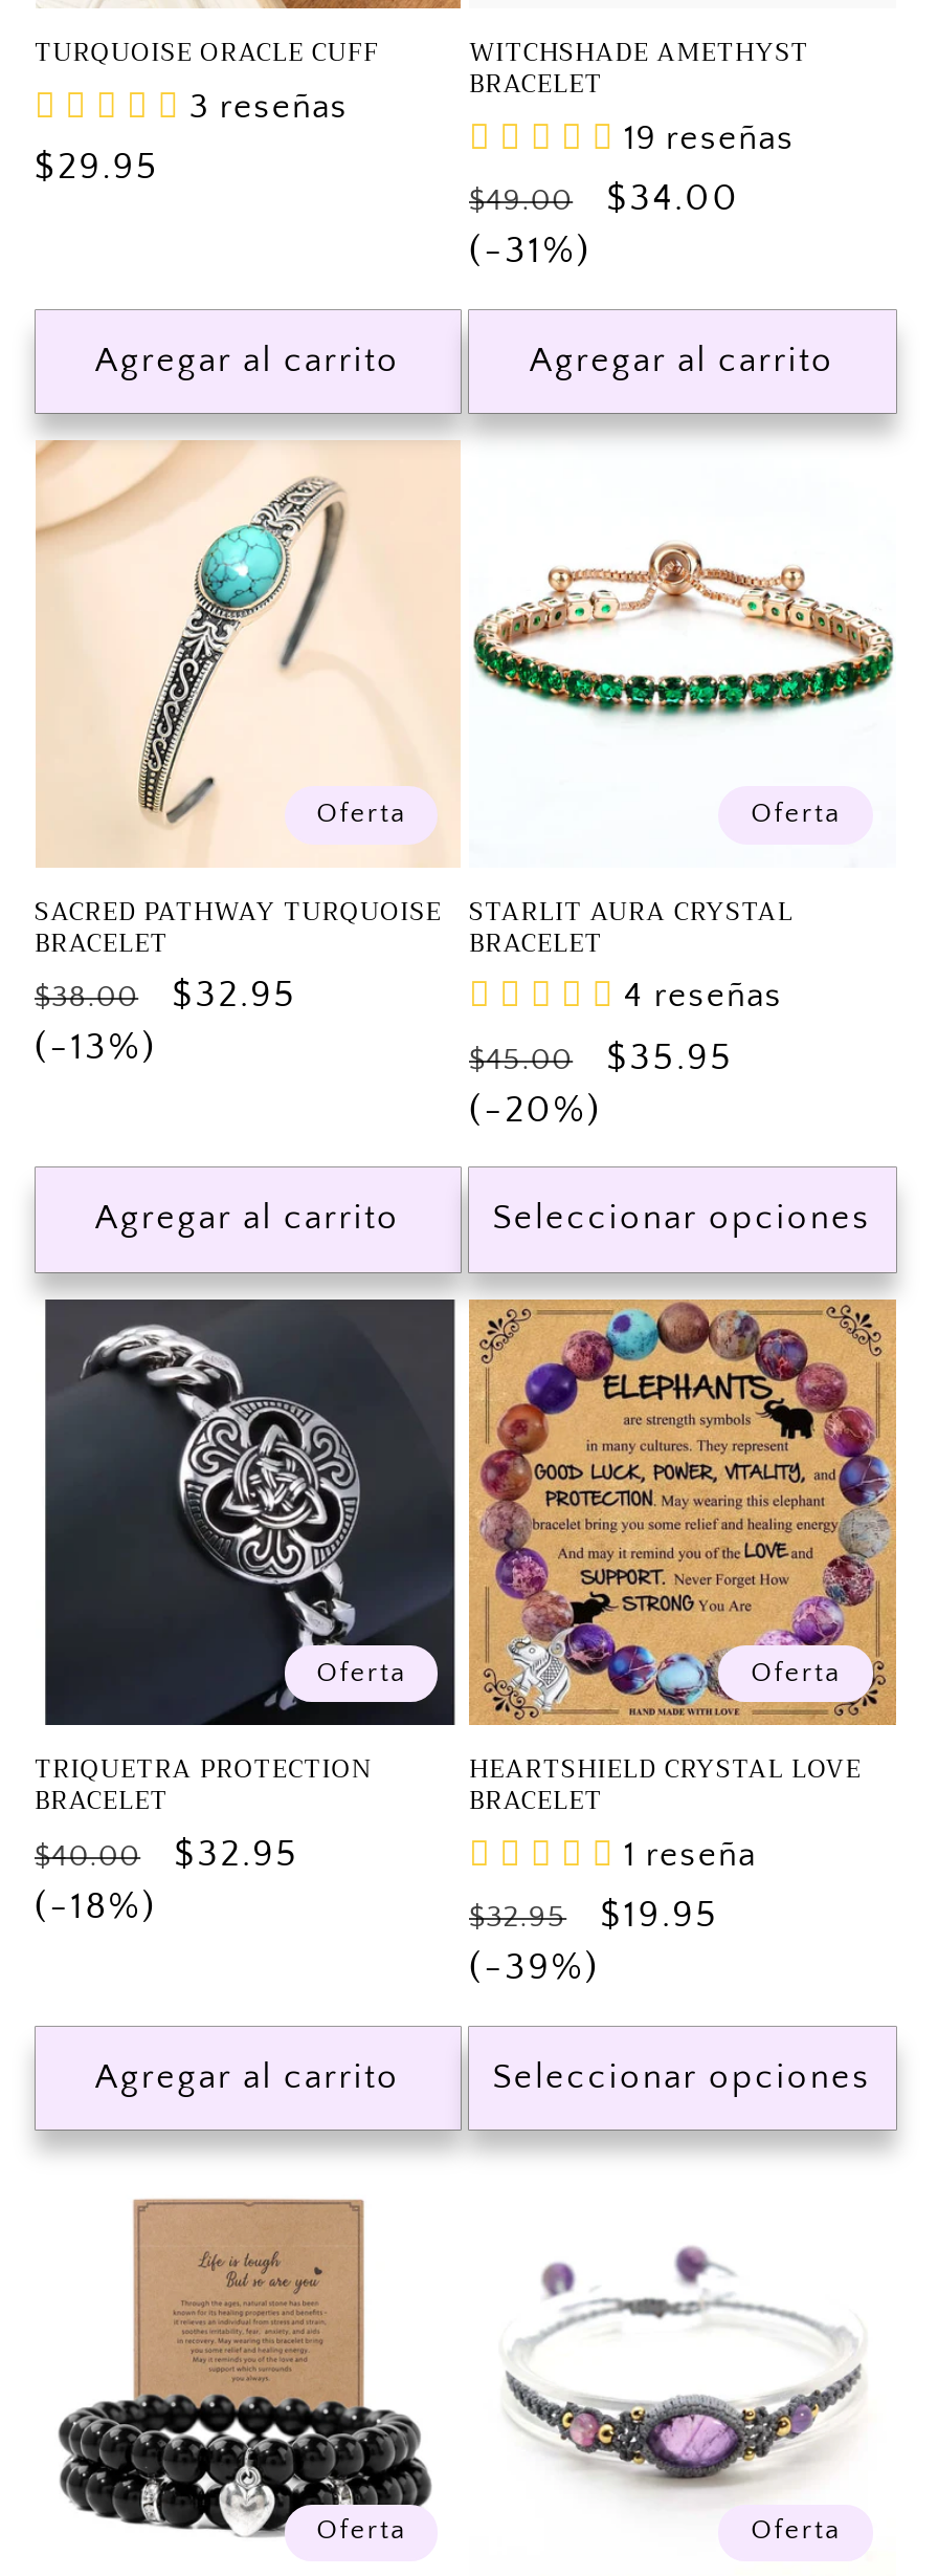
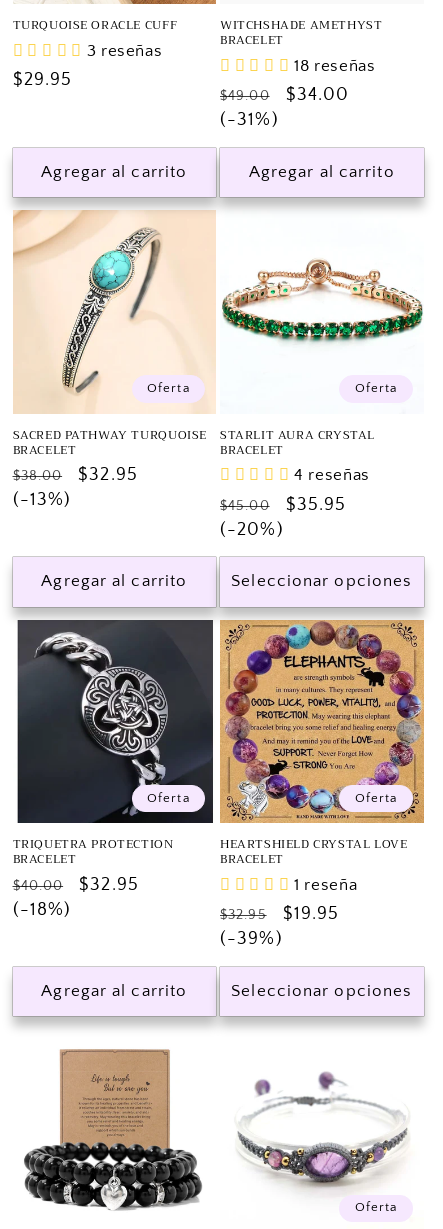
[624,119,795,157] 19 reseñas -> [294,57,376,75] 18 reseñas
[316,2515,406,2545] Oferta -> none

